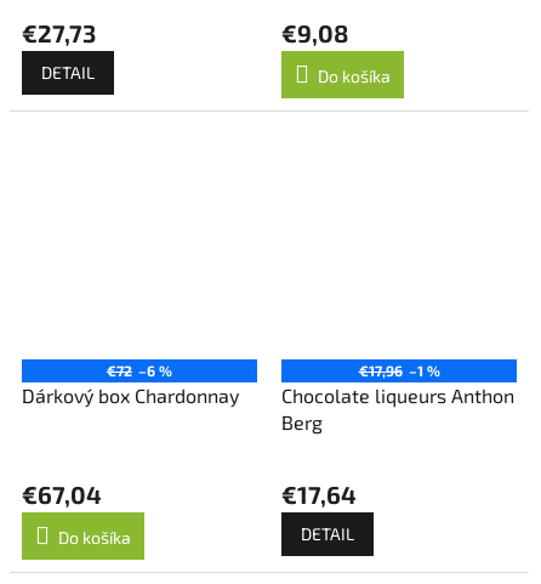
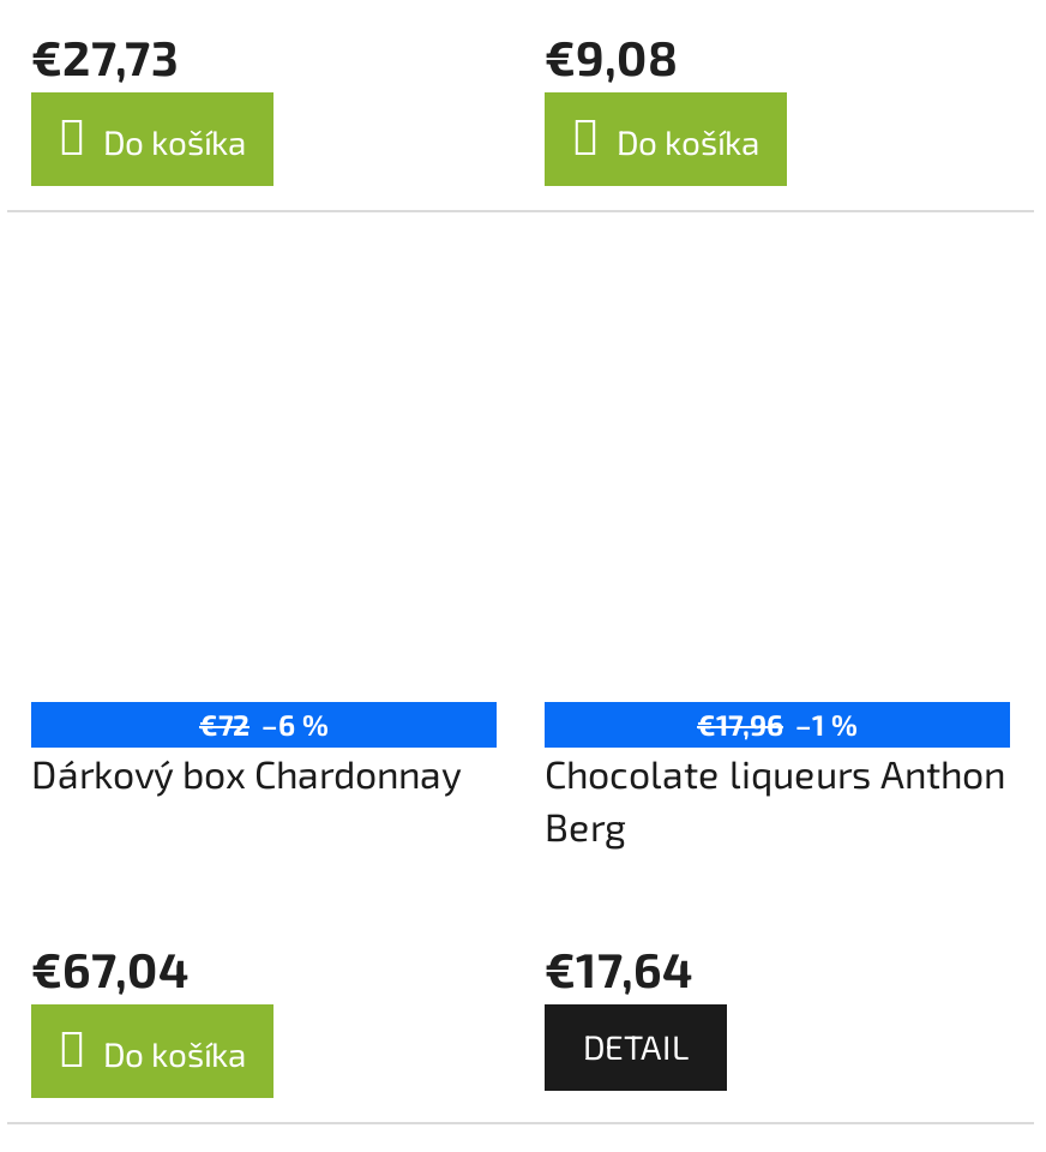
[41,61,95,82] DETAIL -> [103,120,247,161] Do košíka

